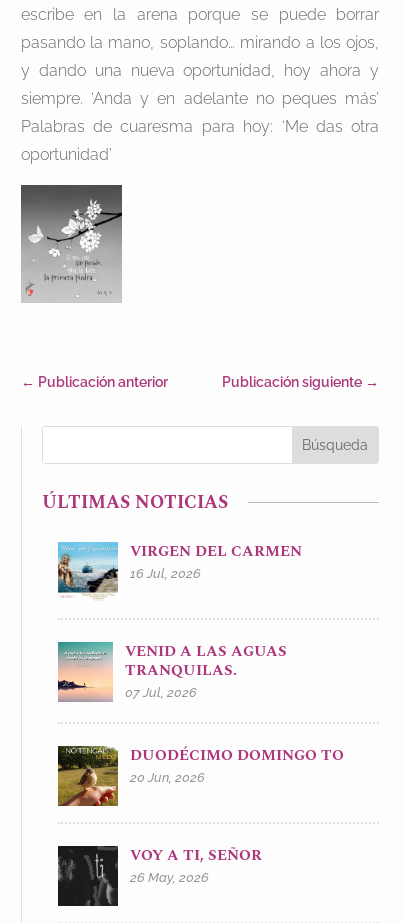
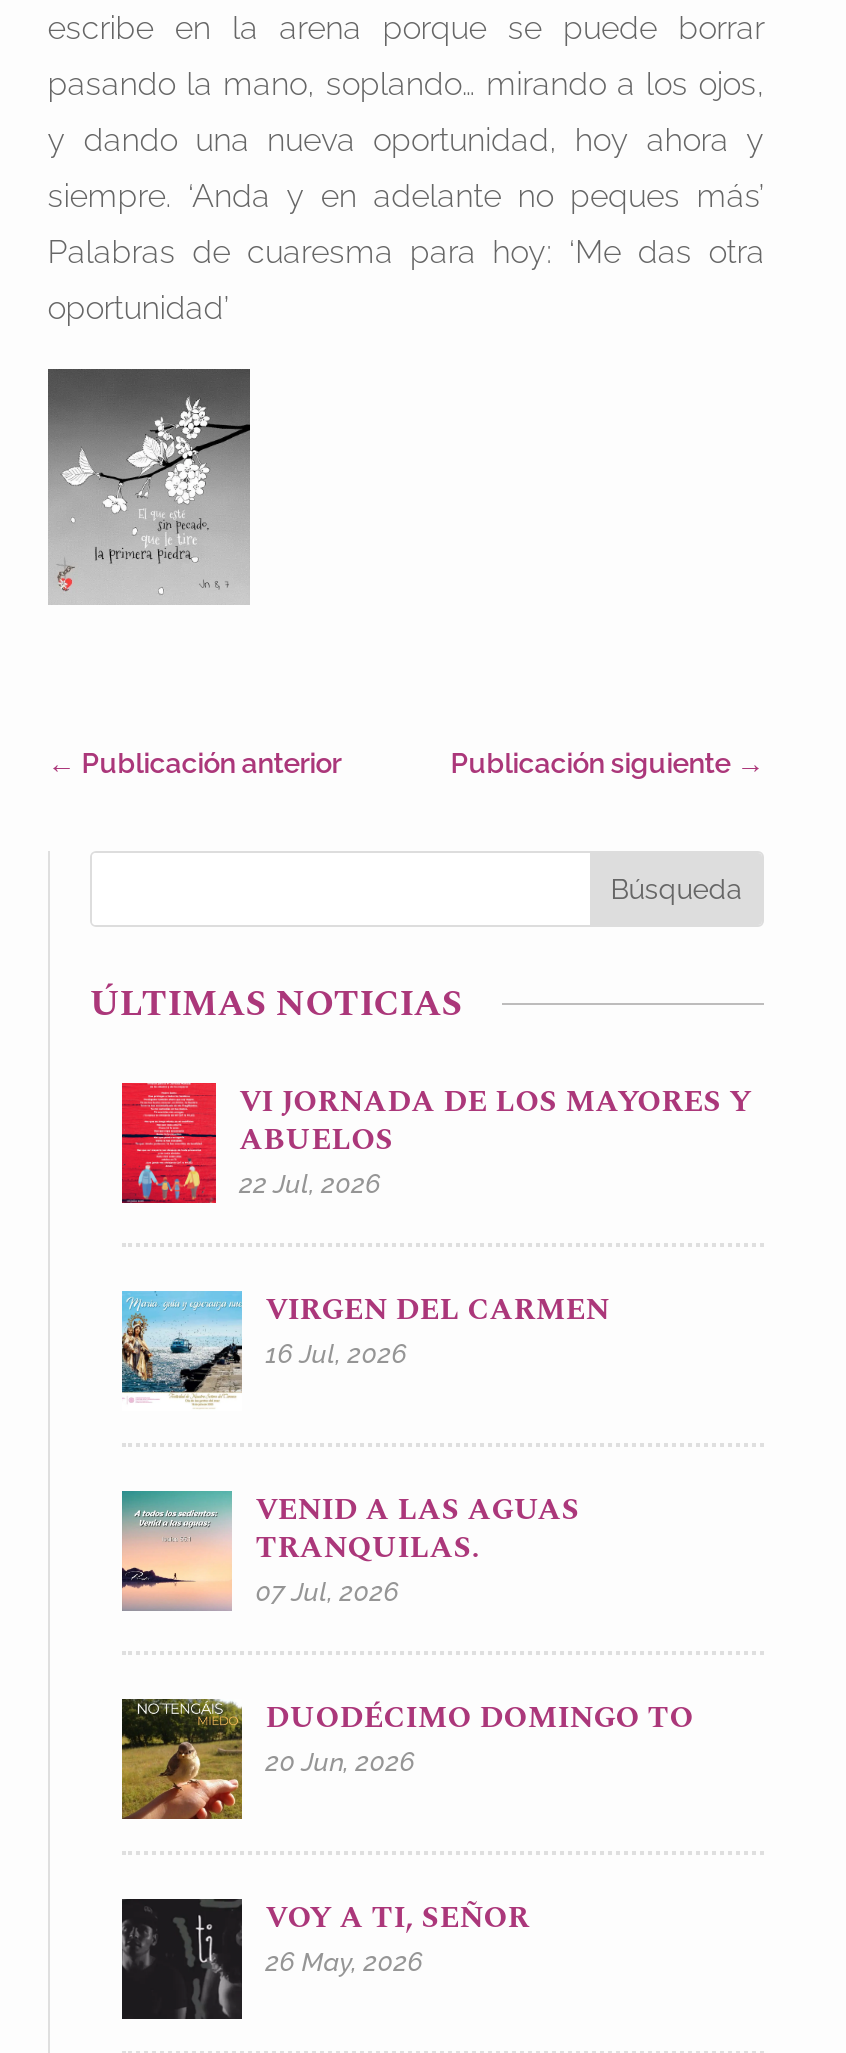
none -> [120,1078,751,1205] [image] | VI JORNADA DE LOS MAYORES Y | ABUELOS | 22 Jul, 2026

